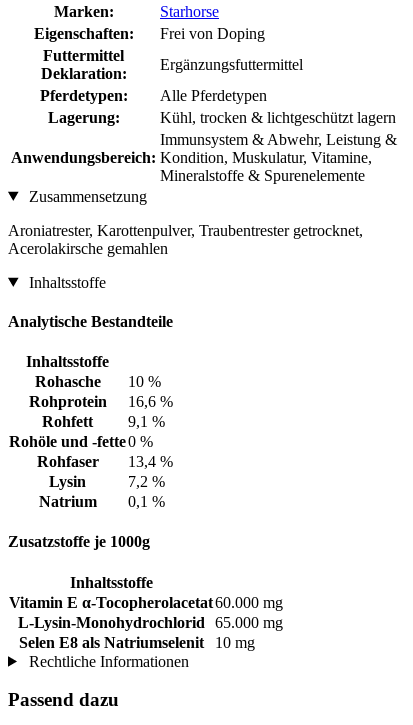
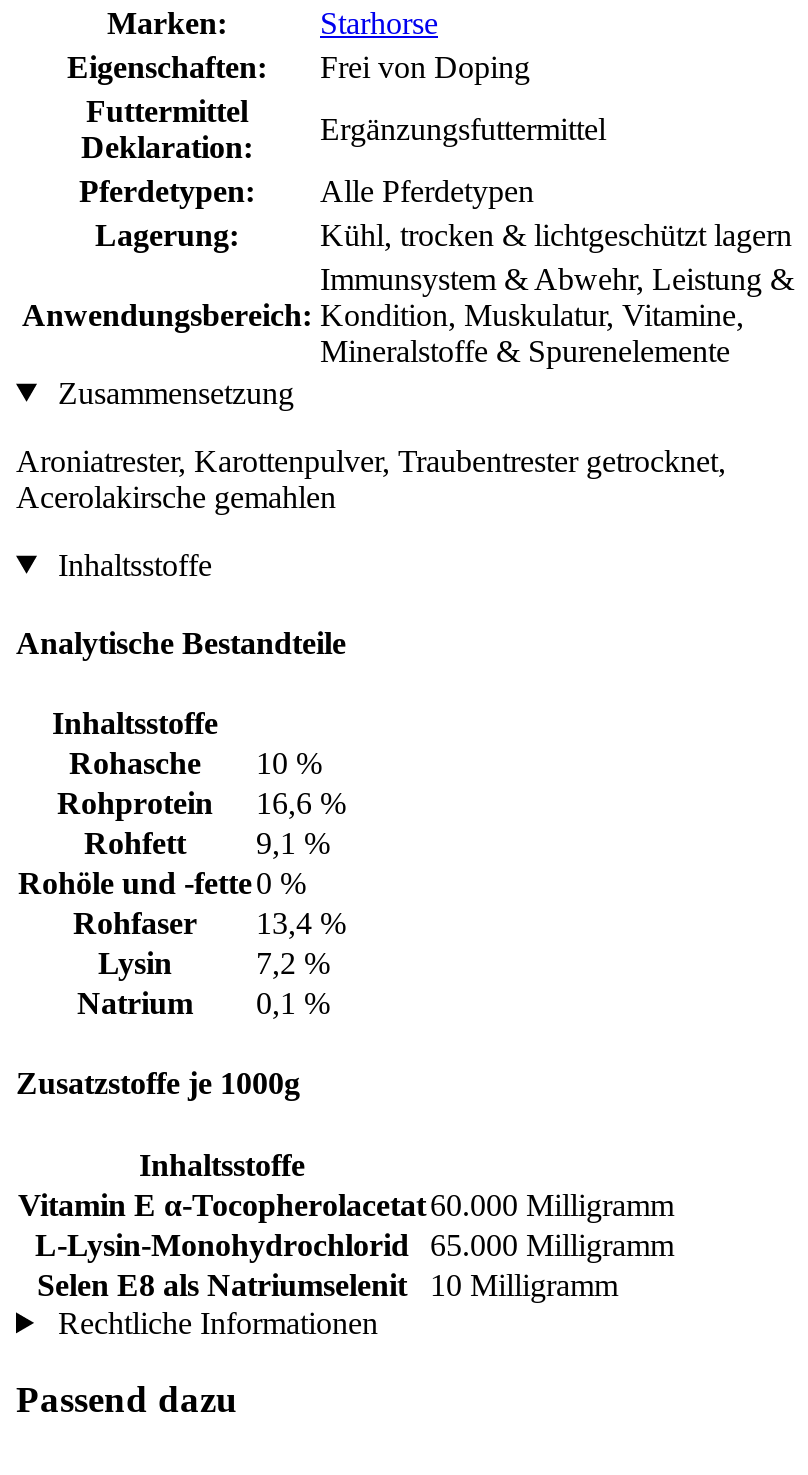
[9,594,283,611] Vitamin E α-Tocopherolacetat 60.000 mg -> [18,1187,674,1221] Vitamin E α-Tocopherolacetat 60.000 Milligramm
[17,614,283,631] L-Lysin-Monohydrochlorid 65.000 mg -> [35,1227,674,1261] L-Lysin-Monohydrochlorid 65.000 Milligramm
[18,634,255,651] Selen E8 als Natriumselenit 10 mg -> [37,1267,618,1301] Selen E8 als Natriumselenit 10 Milligramm

